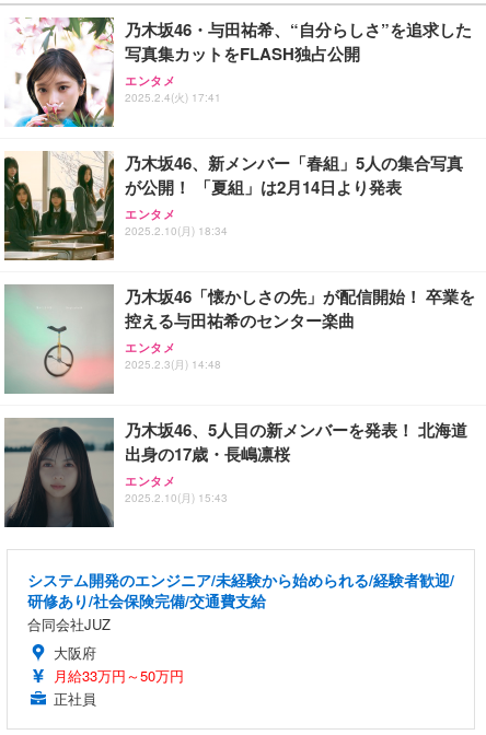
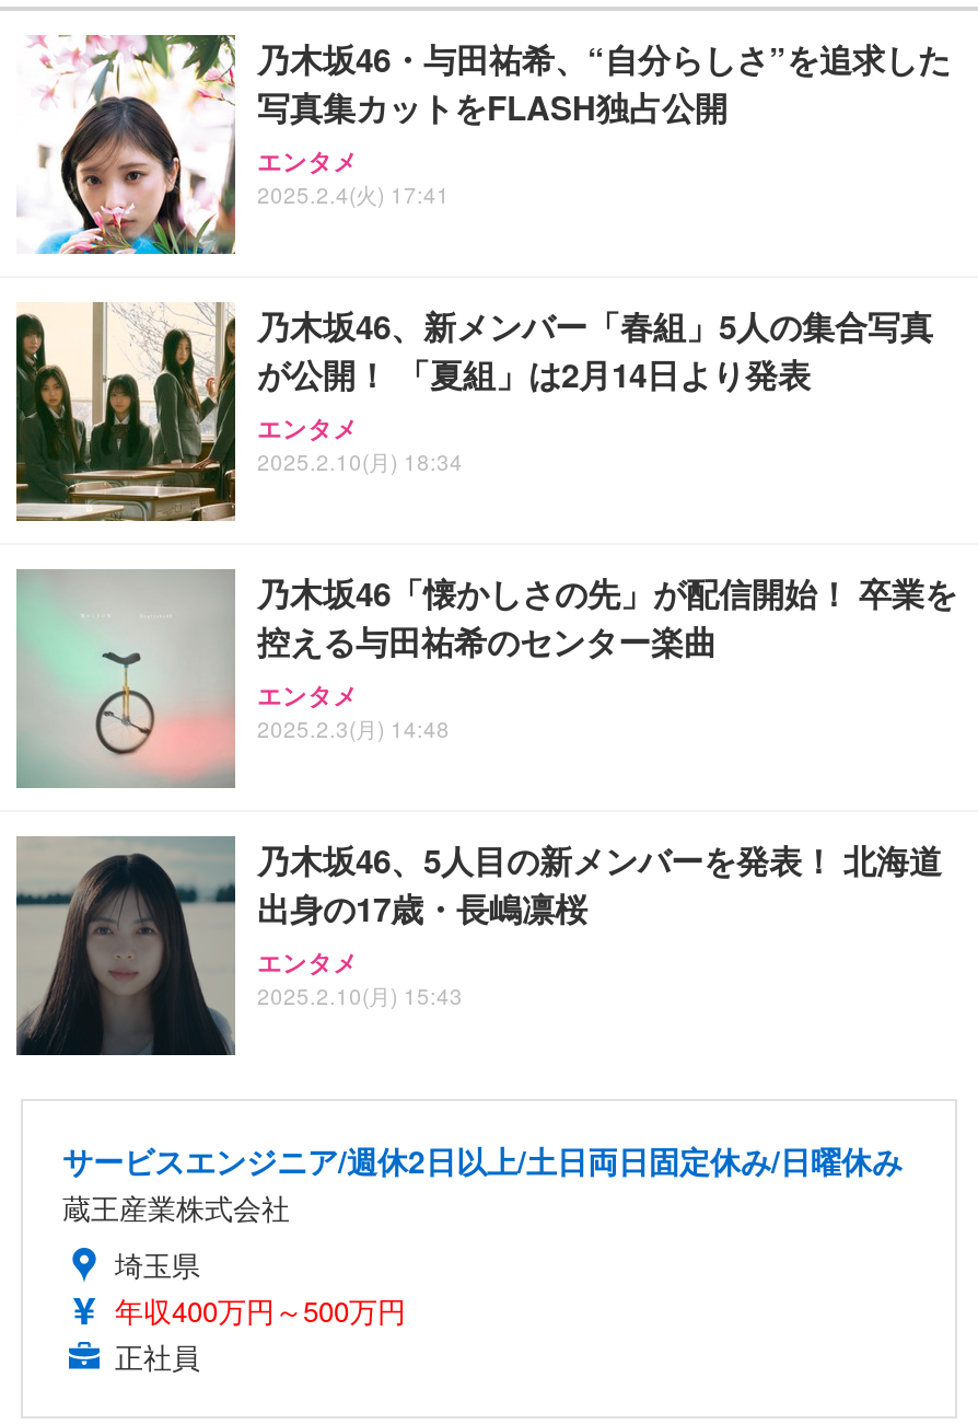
[27,568,454,685] システム開発のエンジニア/未経験から始められる/経験者歓迎/ | 研修あり/社会保険完備/交通費支給 | 合同会社JUZ | 大阪府 | 月給33万円～50万円 -> [62,1138,903,1330] サービスエンジニア/週休2日以上/土日両日固定休み/日曜休み | 蔵王産業株式会社 | 埼玉県 | 年収400万円～500万円

